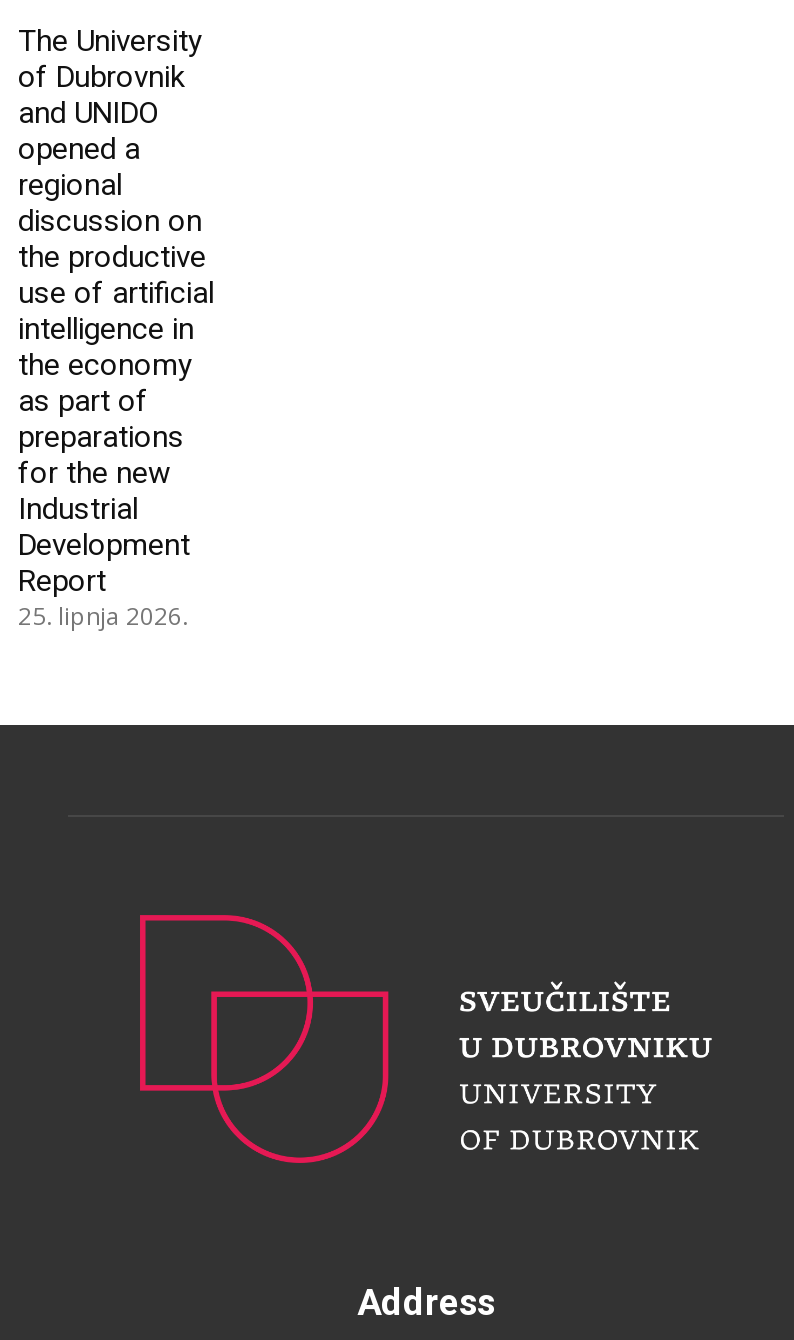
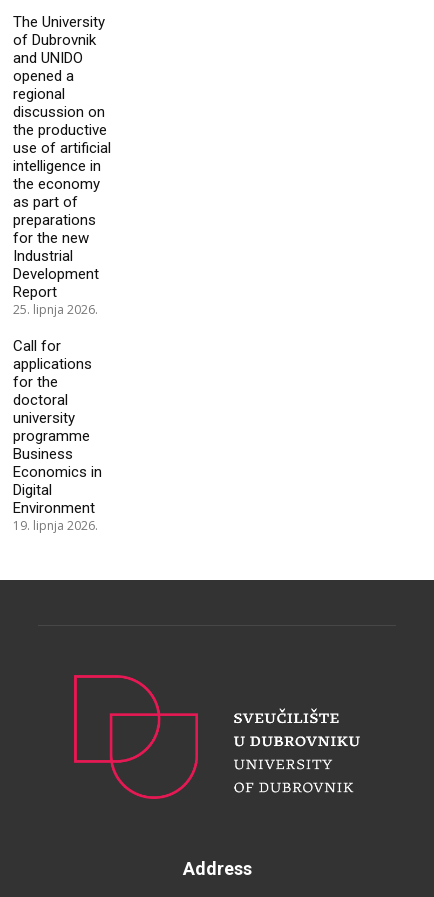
none -> [13,337,102,534] Call for | applications | for the | doctoral | university | programme | Business | Economics in | Digital | Environment | 19. lipnja 2026.

